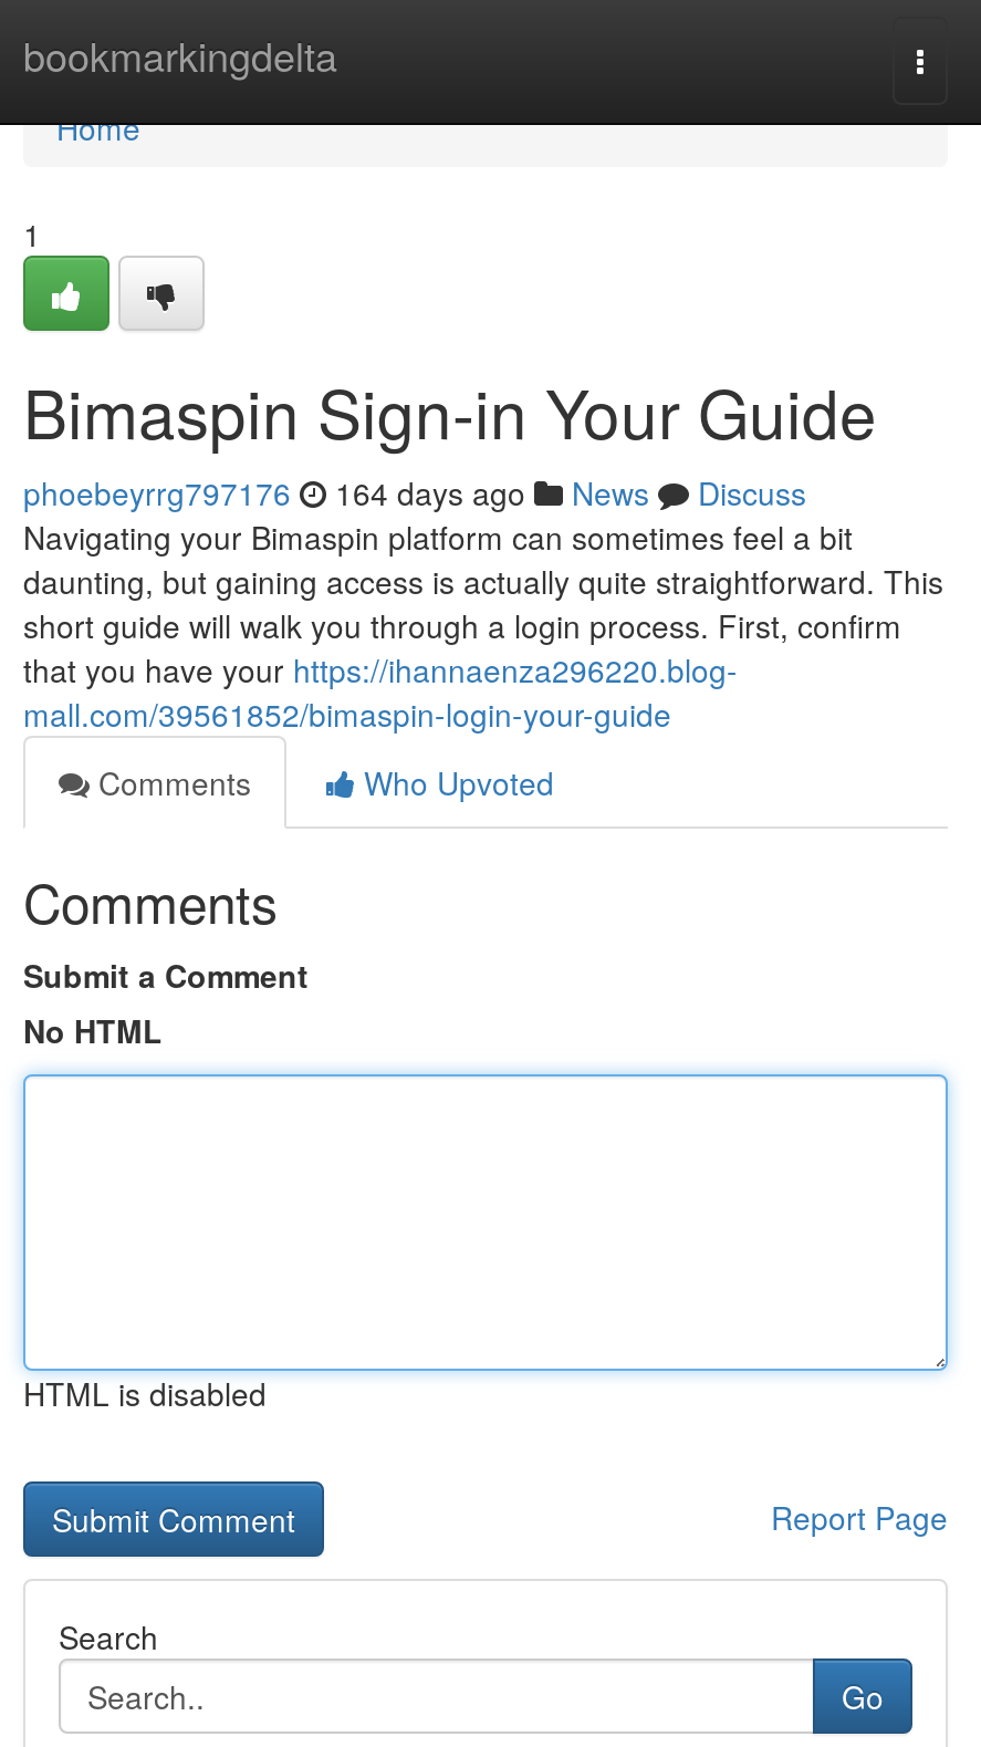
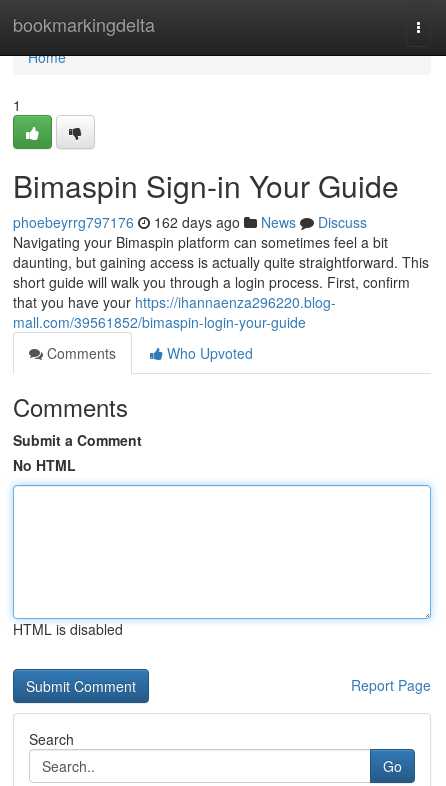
[23,470,806,514] phoebeyrrg797176 164 days ago News Discuss -> [13,212,367,232] phoebeyrrg797176 162 days ago News Discuss

